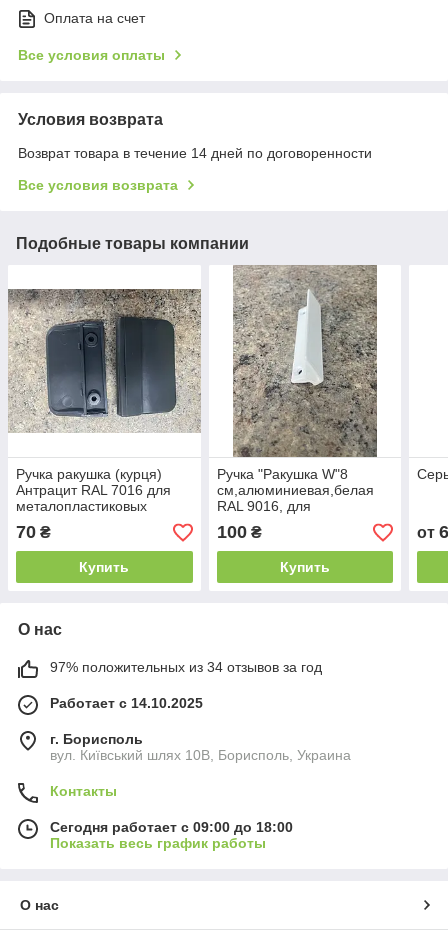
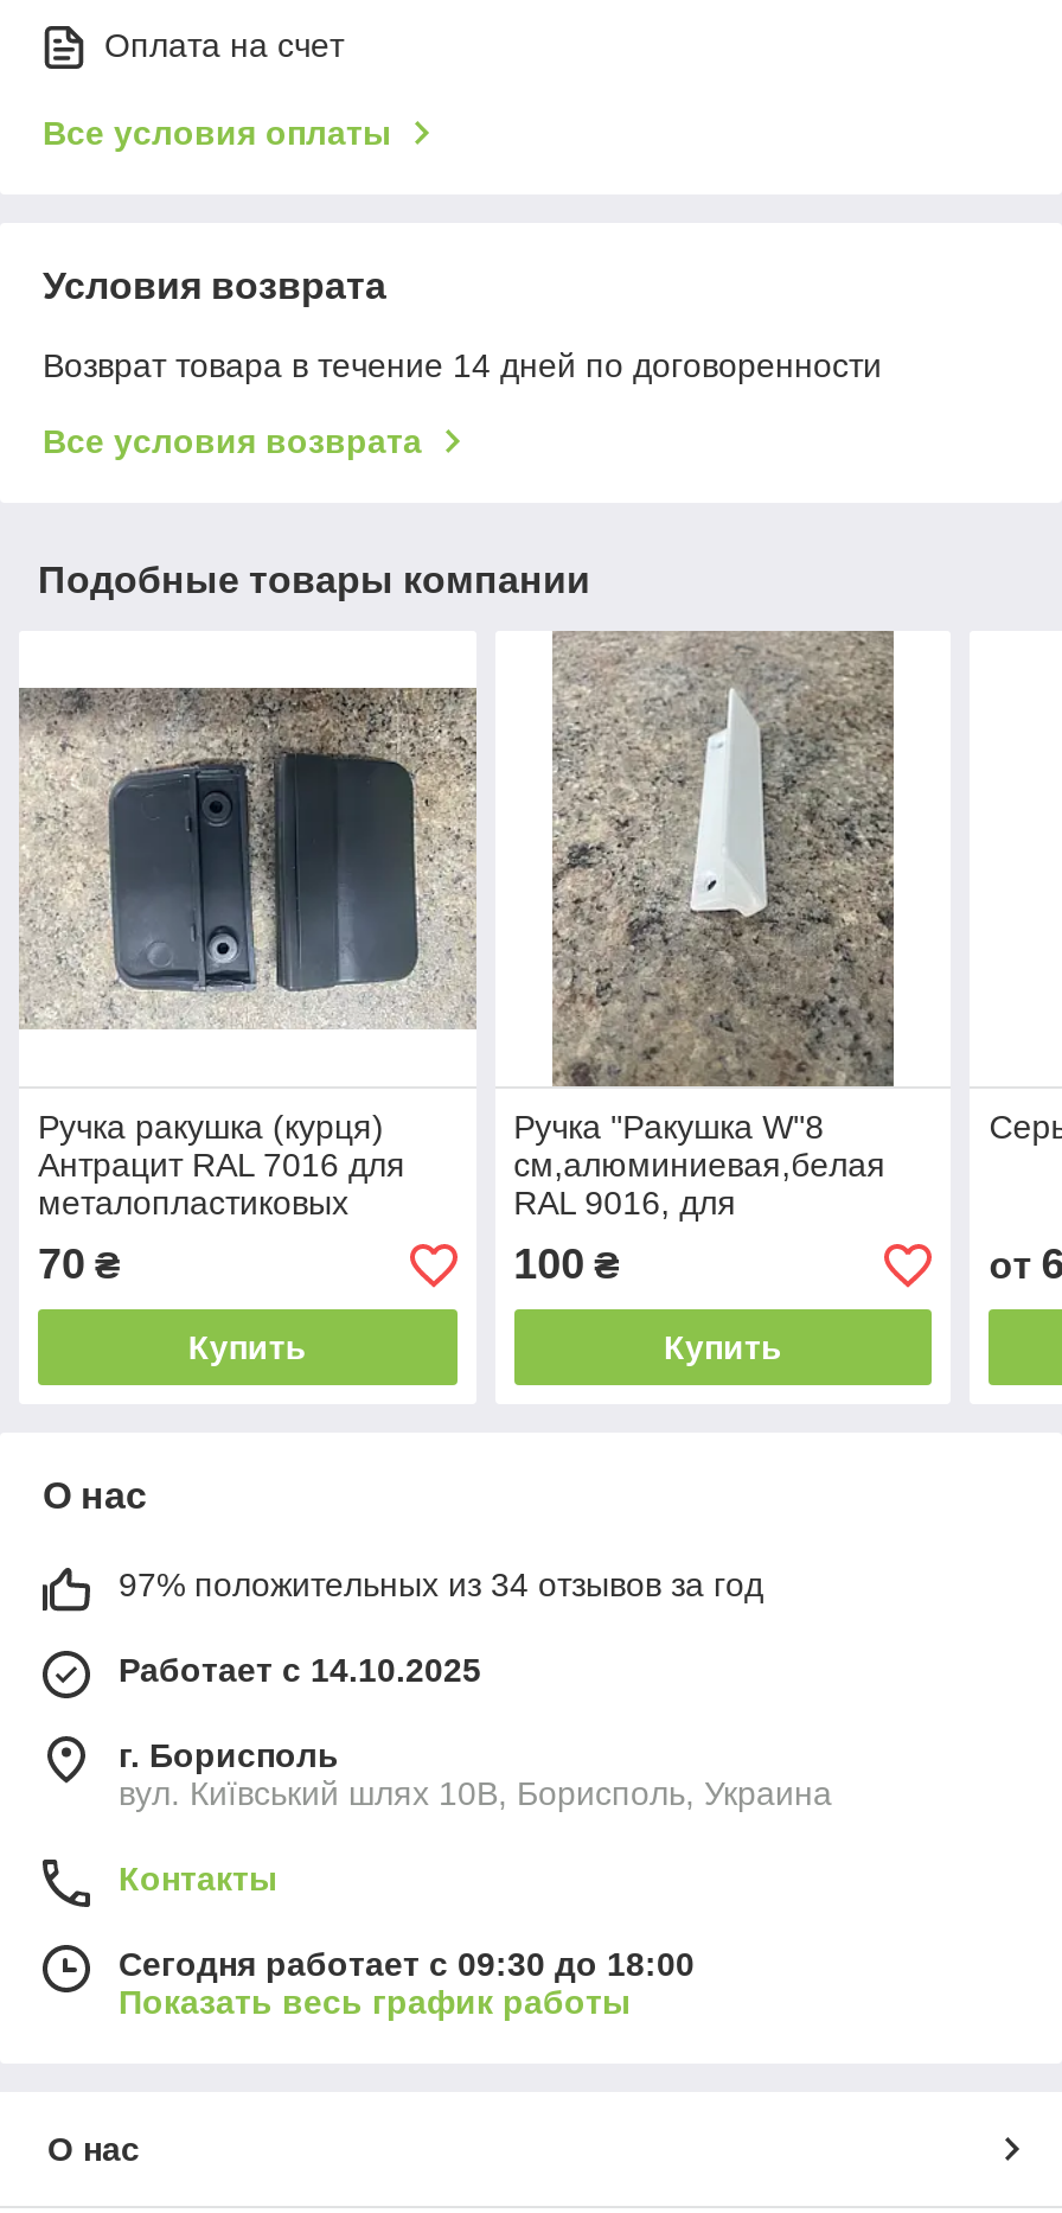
[50,819,293,835] Сегодня работает с 09:00 до 18:00 -> [119,1946,695,1984] Сегодня работает с 09:30 до 18:00

